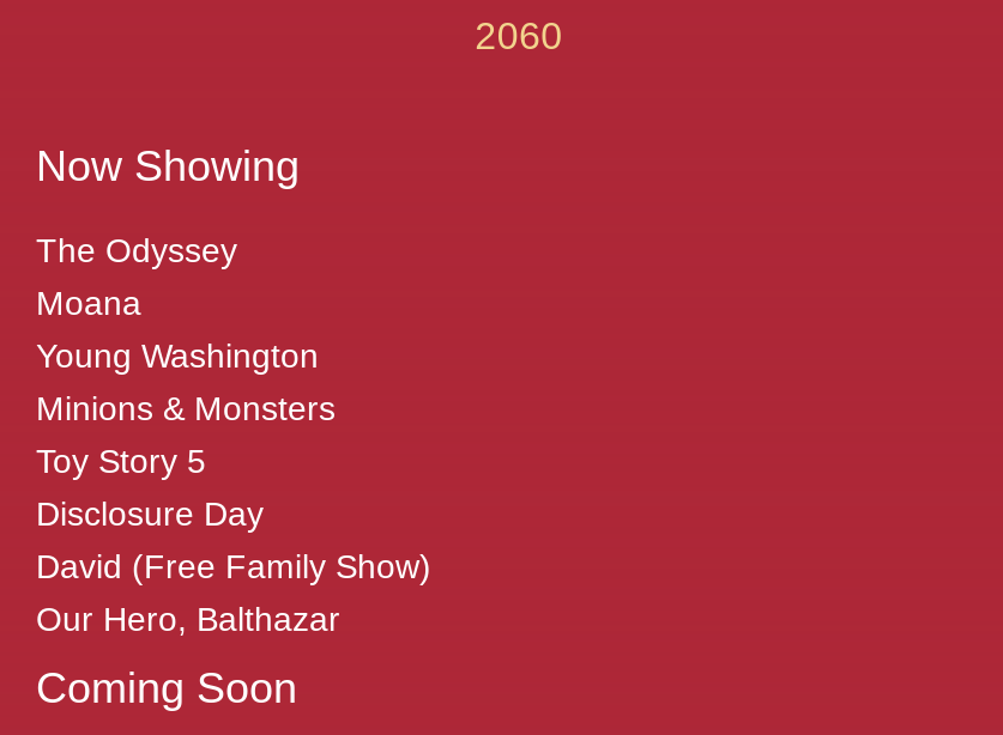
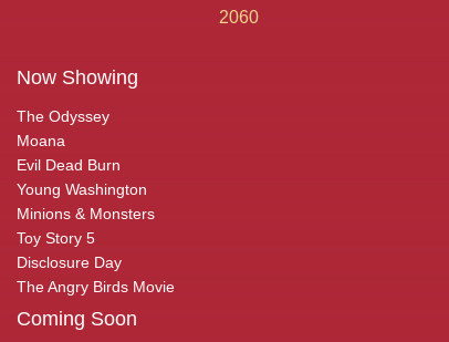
none -> [16,157,120,174] Evil Dead Burn
moved [36,336,336,533] -> [16,181,154,272]: Young Washington | Minions & Monsters | Toy Story 5 | Disclosure Day
[36,547,431,638] David (Free Family Show) | Our Hero, Balthazar -> [16,278,174,296] The Angry Birds Movie

